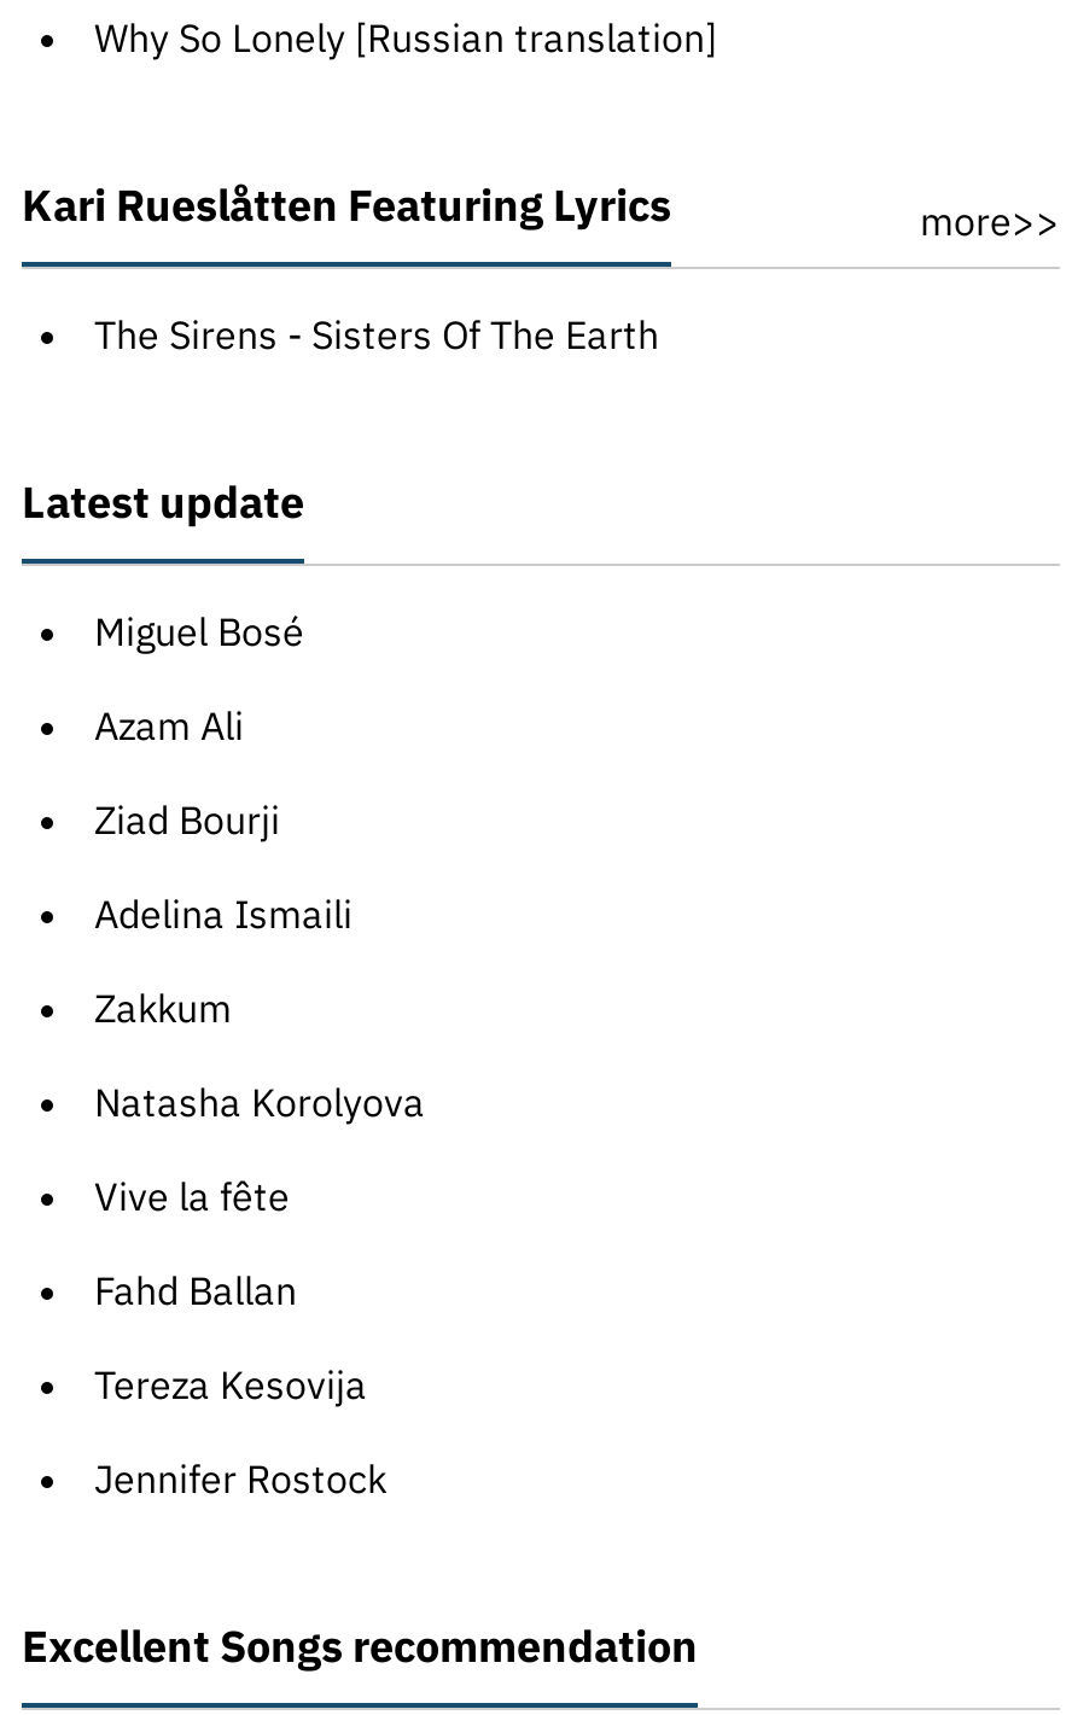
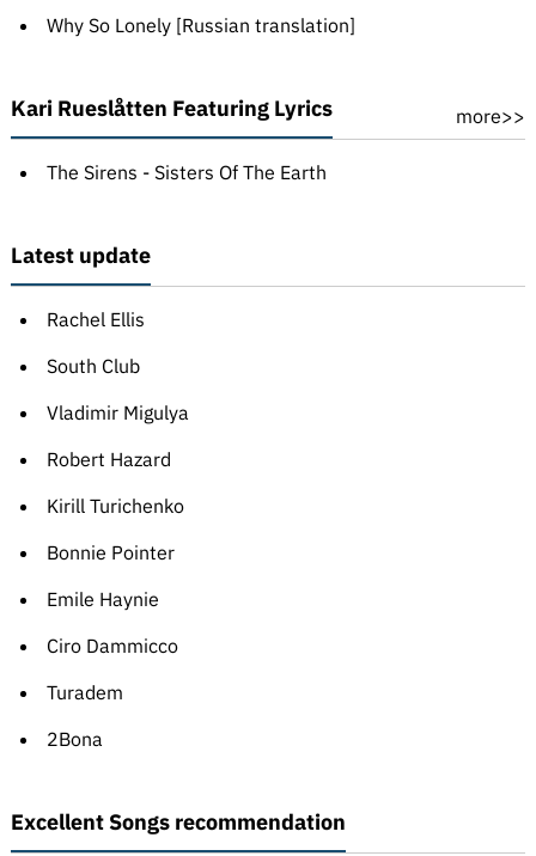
[94,608,304,656] Miguel Bosé -> [47,307,145,331] Rachel Ellis
[94,702,244,750] Azam Ali -> [47,354,140,378] South Club
[94,796,280,844] Ziad Bourji -> [47,401,189,425] Vladimir Migulya
[94,890,353,938] Adelina Ismaili -> [47,447,171,471] Robert Hazard
[94,984,232,1032] Zakkum -> [47,494,184,518] Kirill Turichenko
[94,1078,425,1127] Natasha Korolyova -> [47,541,175,565] Bonnie Pointer
[94,1172,290,1221] Vive la fête -> [47,587,159,611] Emile Haynie
[94,1267,297,1315] Fahd Ballan -> [47,634,178,658] Ciro Dammicco
[94,1361,367,1409] Tereza Kesovija -> [47,680,123,704] Turadem
[94,1455,386,1503] Jennifer Rostock -> [47,727,103,751] 2Bona

